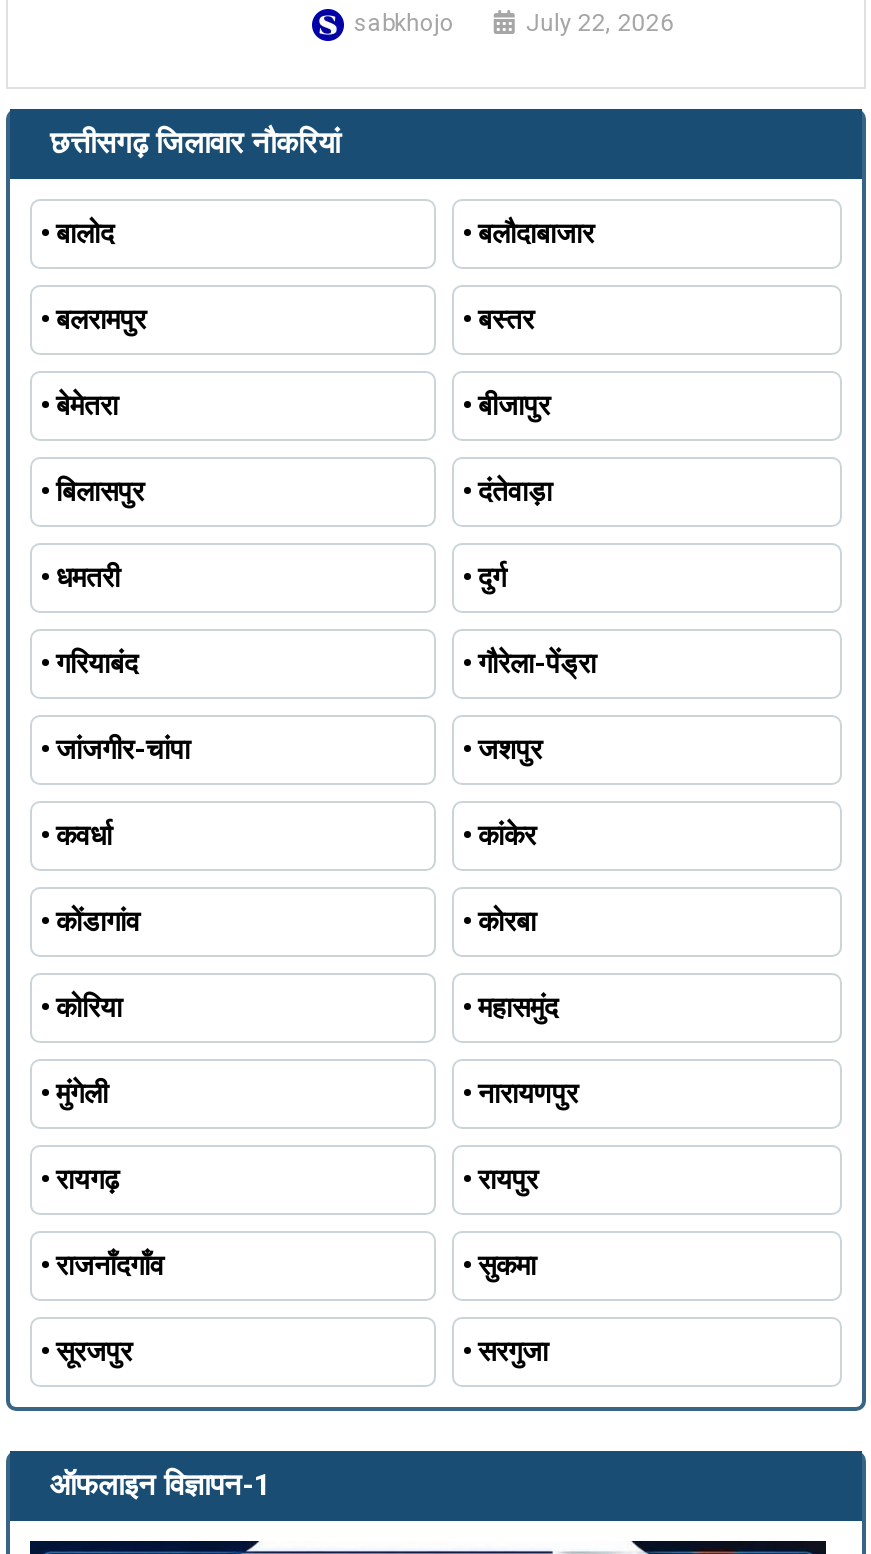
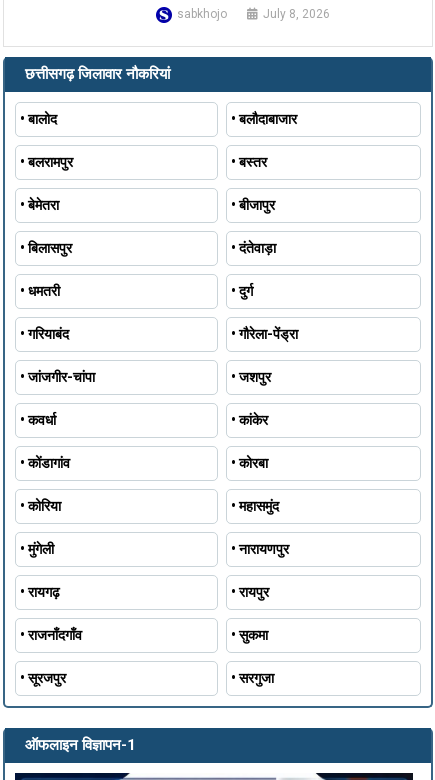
[526,9,674,37] July 22, 2026 -> [263,7,330,21] July 8, 2026

